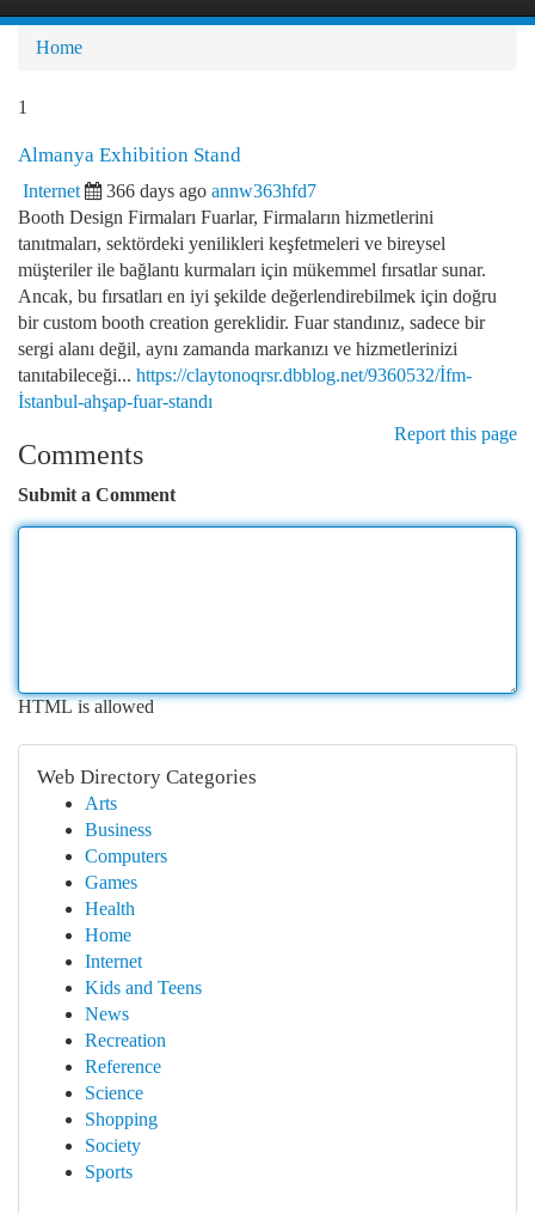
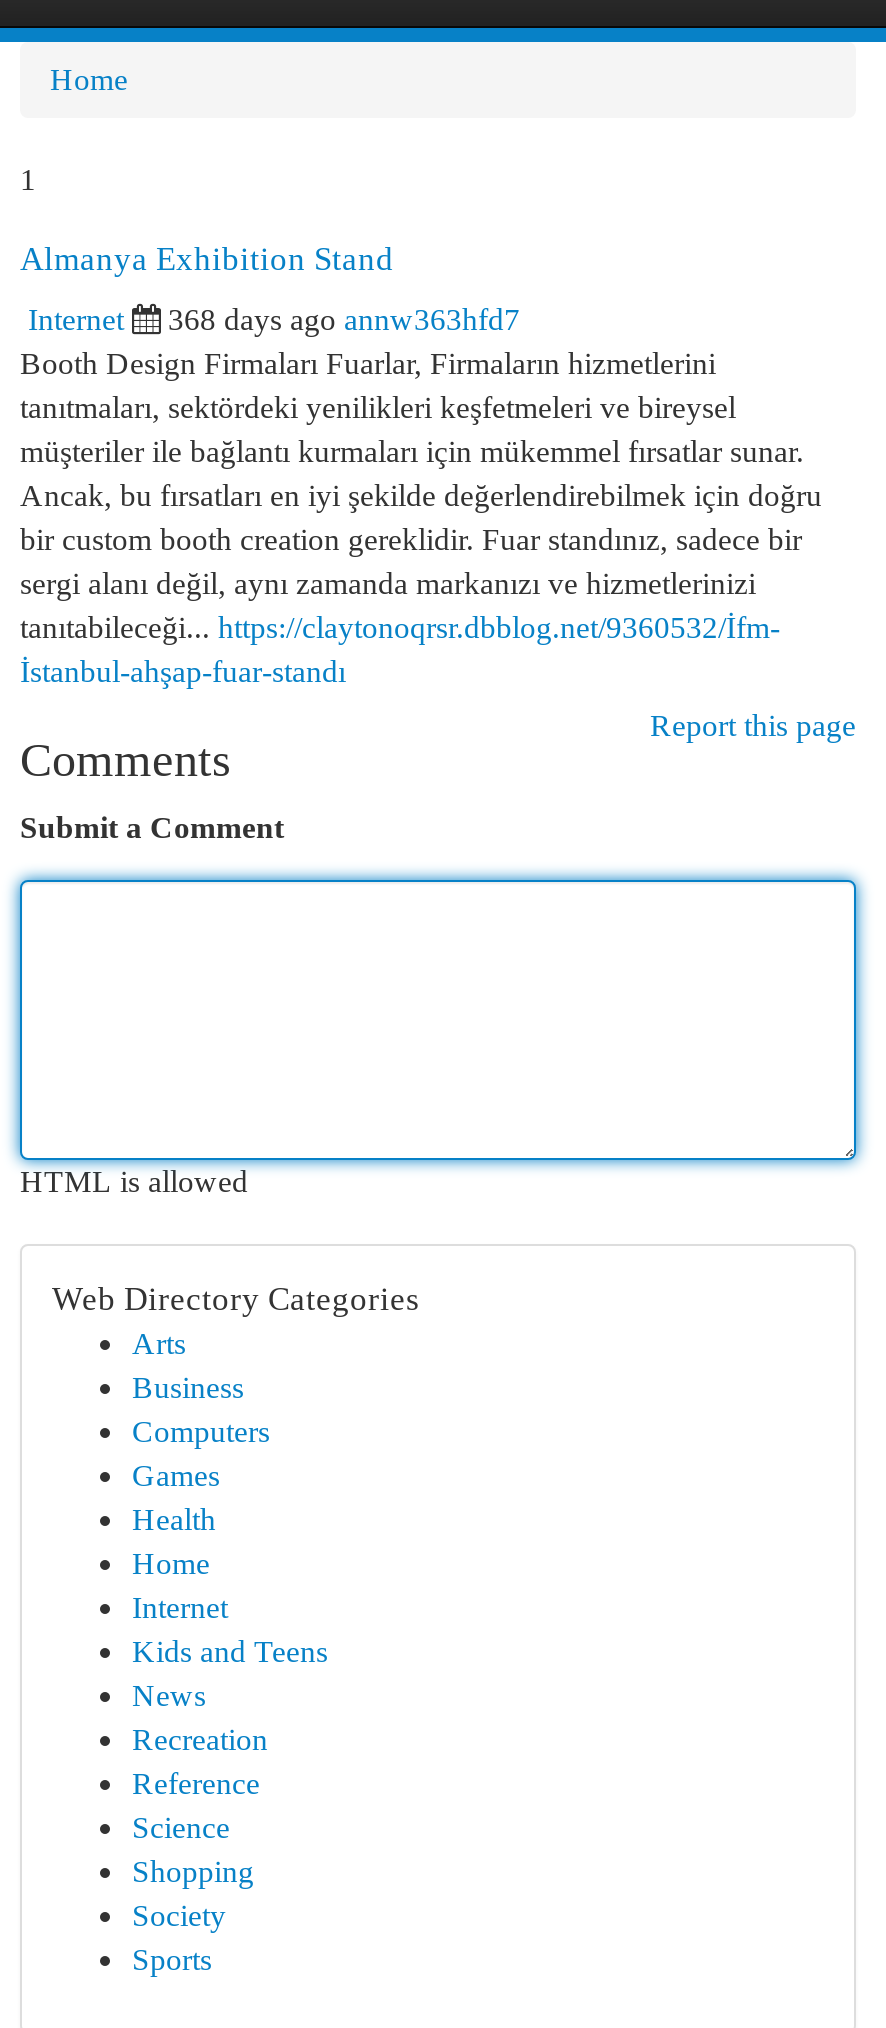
[106,181,316,201] 366 days ago annw363hfd7 -> [168,302,520,336] 368 days ago annw363hfd7

